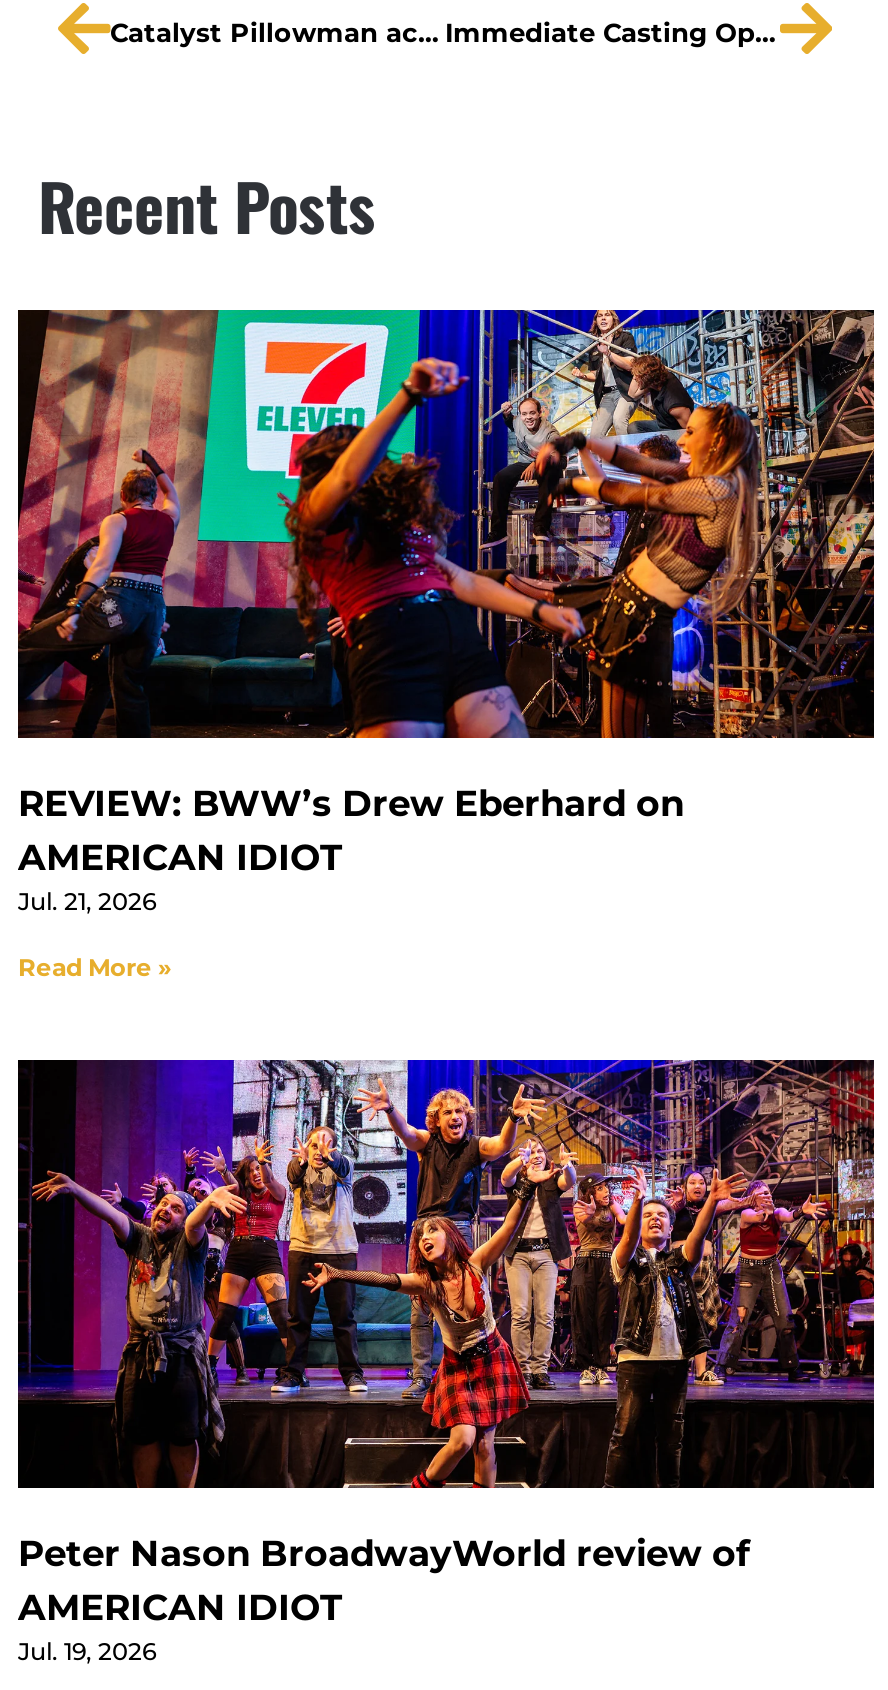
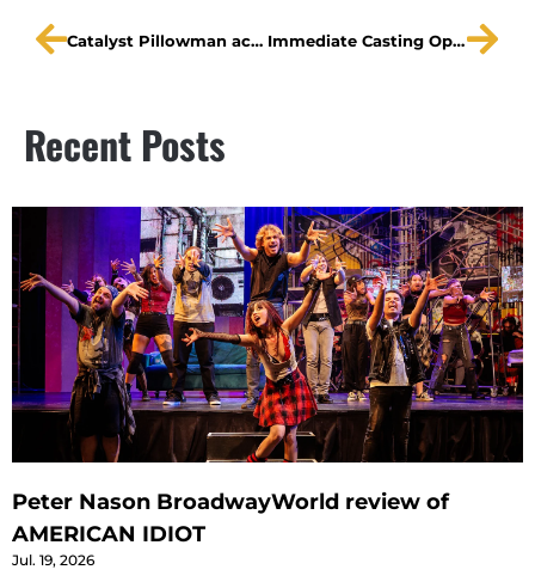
[16,308,876,983] [image] | REVIEW: BWW’s Drew Eberhard on | AMERICAN IDIOT | Jul. 21, 2026 | Read More » -> none

